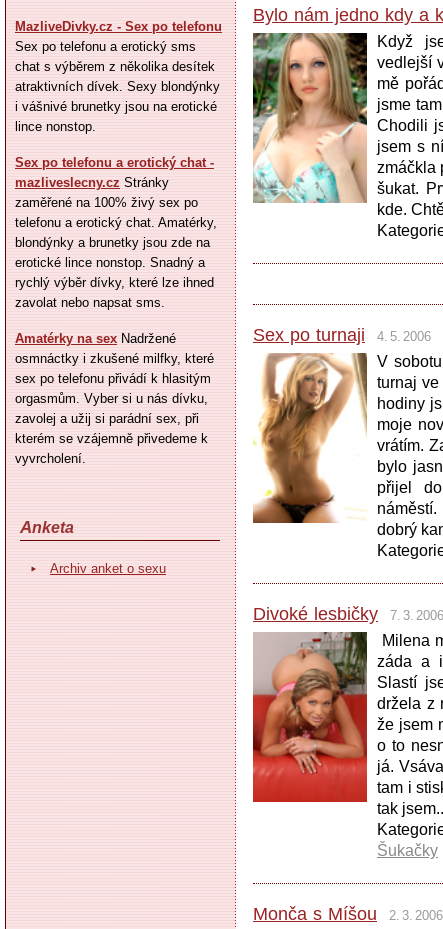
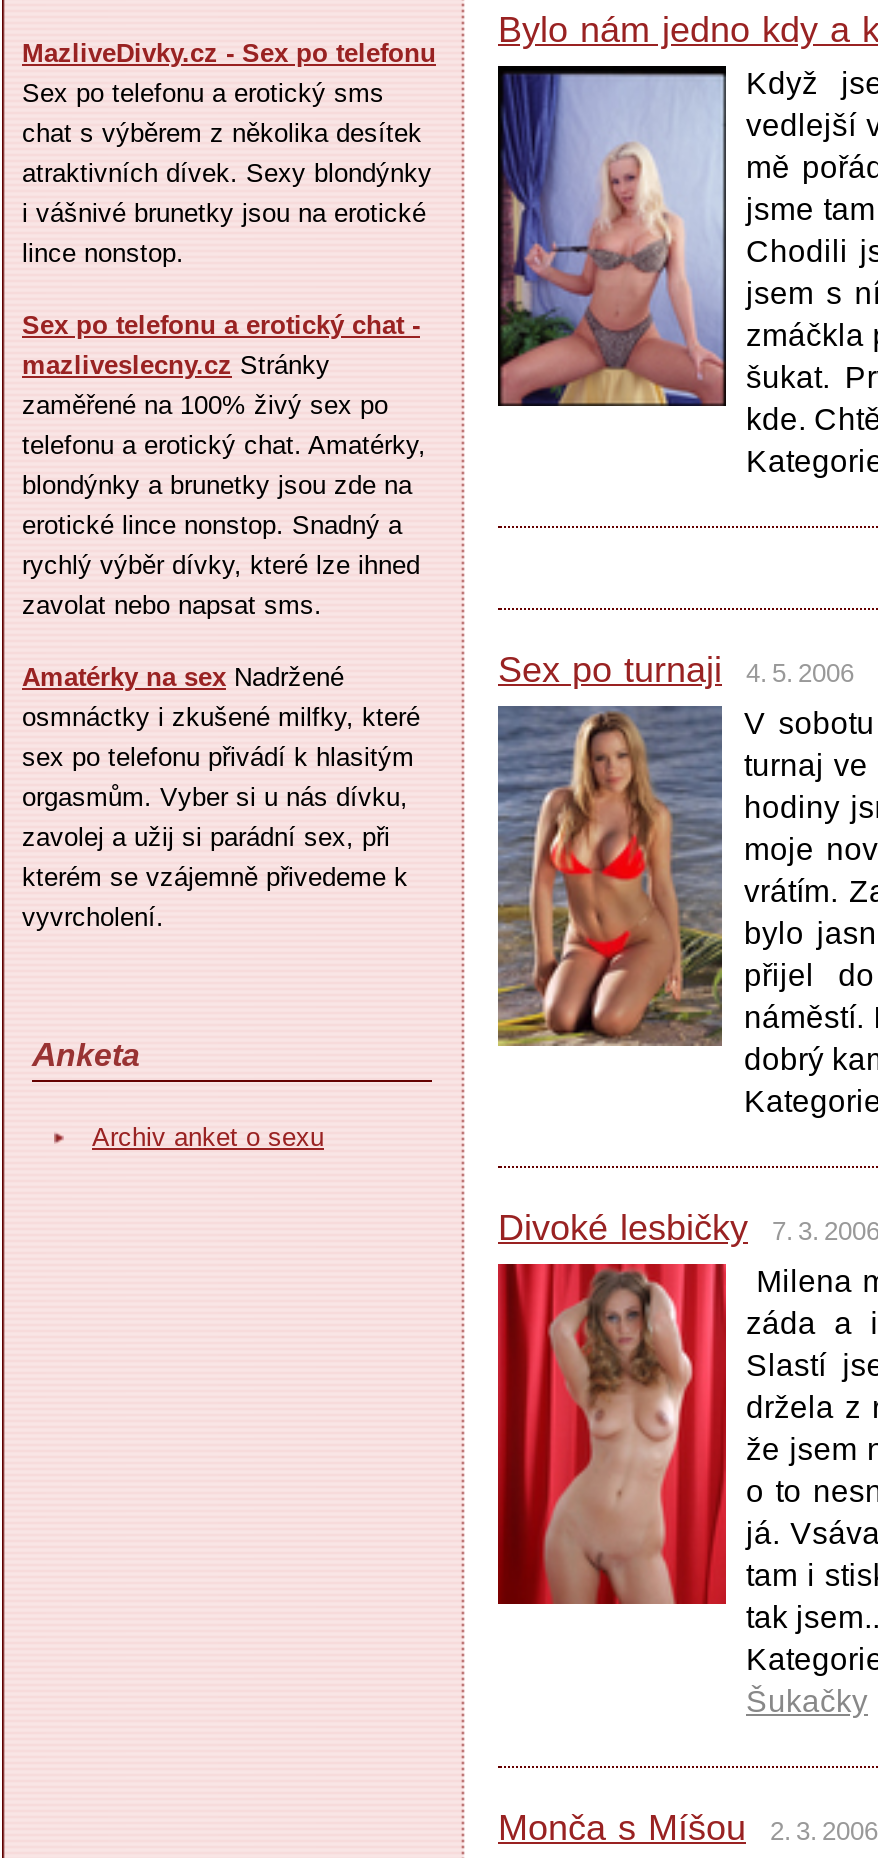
[252,32,368,204] [image] -> [496,64,728,408] [image]
[253,352,368,524] [image] -> [496,704,726,1048] [image]
[252,631,368,803] [image] -> [496,1262,728,1604] [image]

